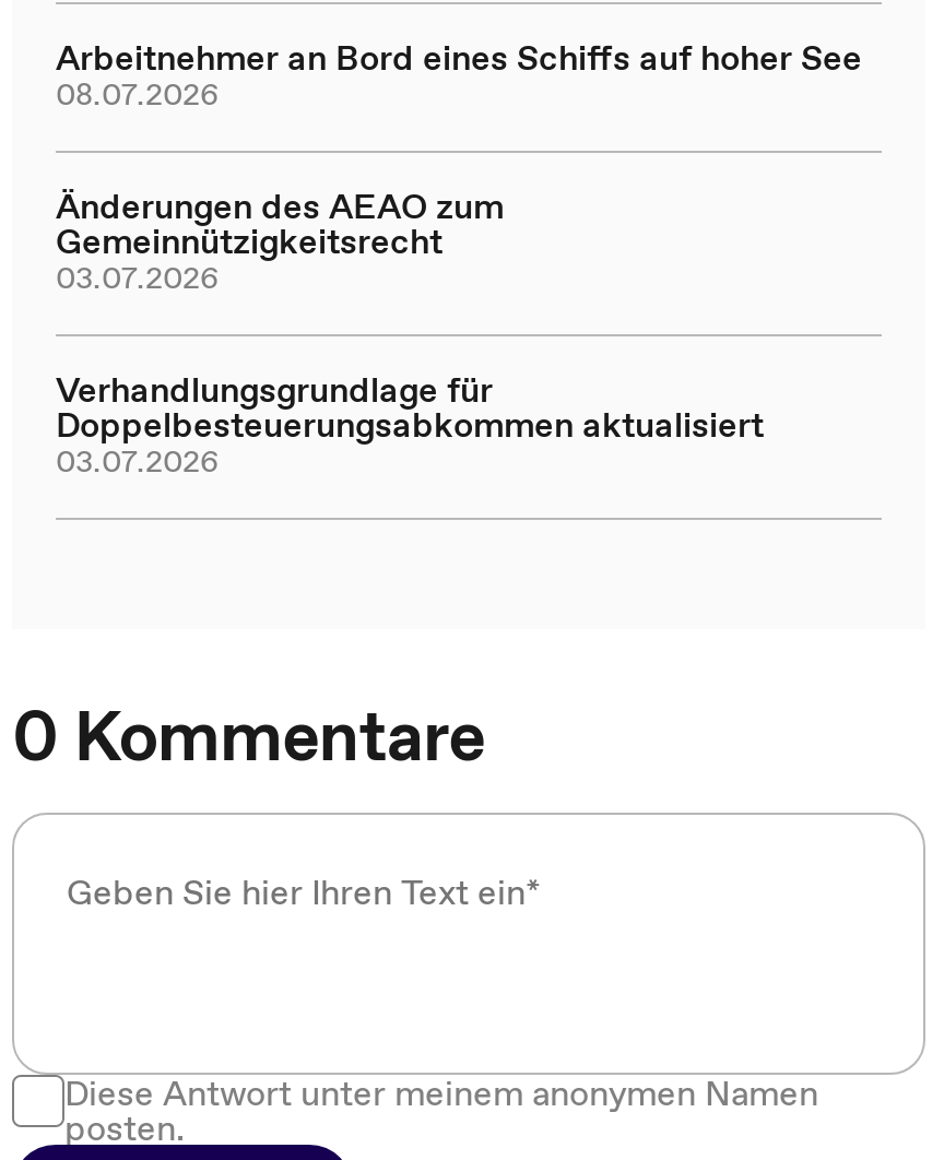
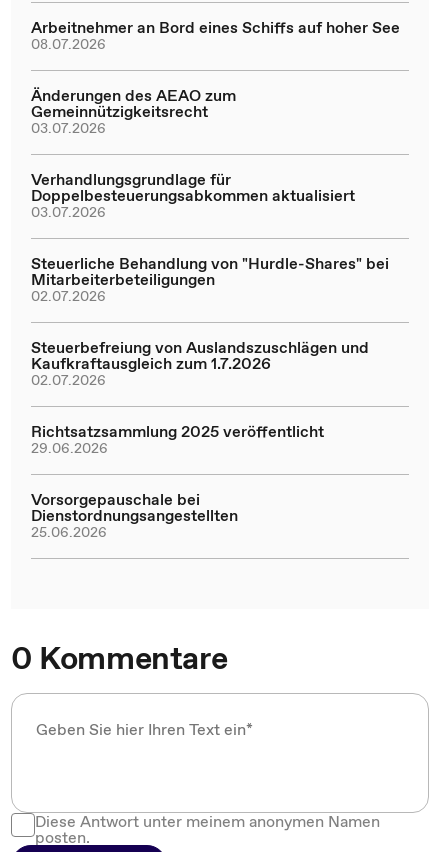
none -> [31,252,389,542] Steuerliche Behandlung von "Hurdle-Shares" bei | Mitarbeiterbeteiligungen | 02.07.2026 | Steuerbefreiung von Auslandszuschlägen und | Kaufkraftausgleich zum 1.7.2026 | 02.07.2026 | Richtsatzsammlung 2025 veröffentlicht | 29.06.2026 | Vorsorgepauschale bei | Dienstordnungsangestellten | 25.06.2026

